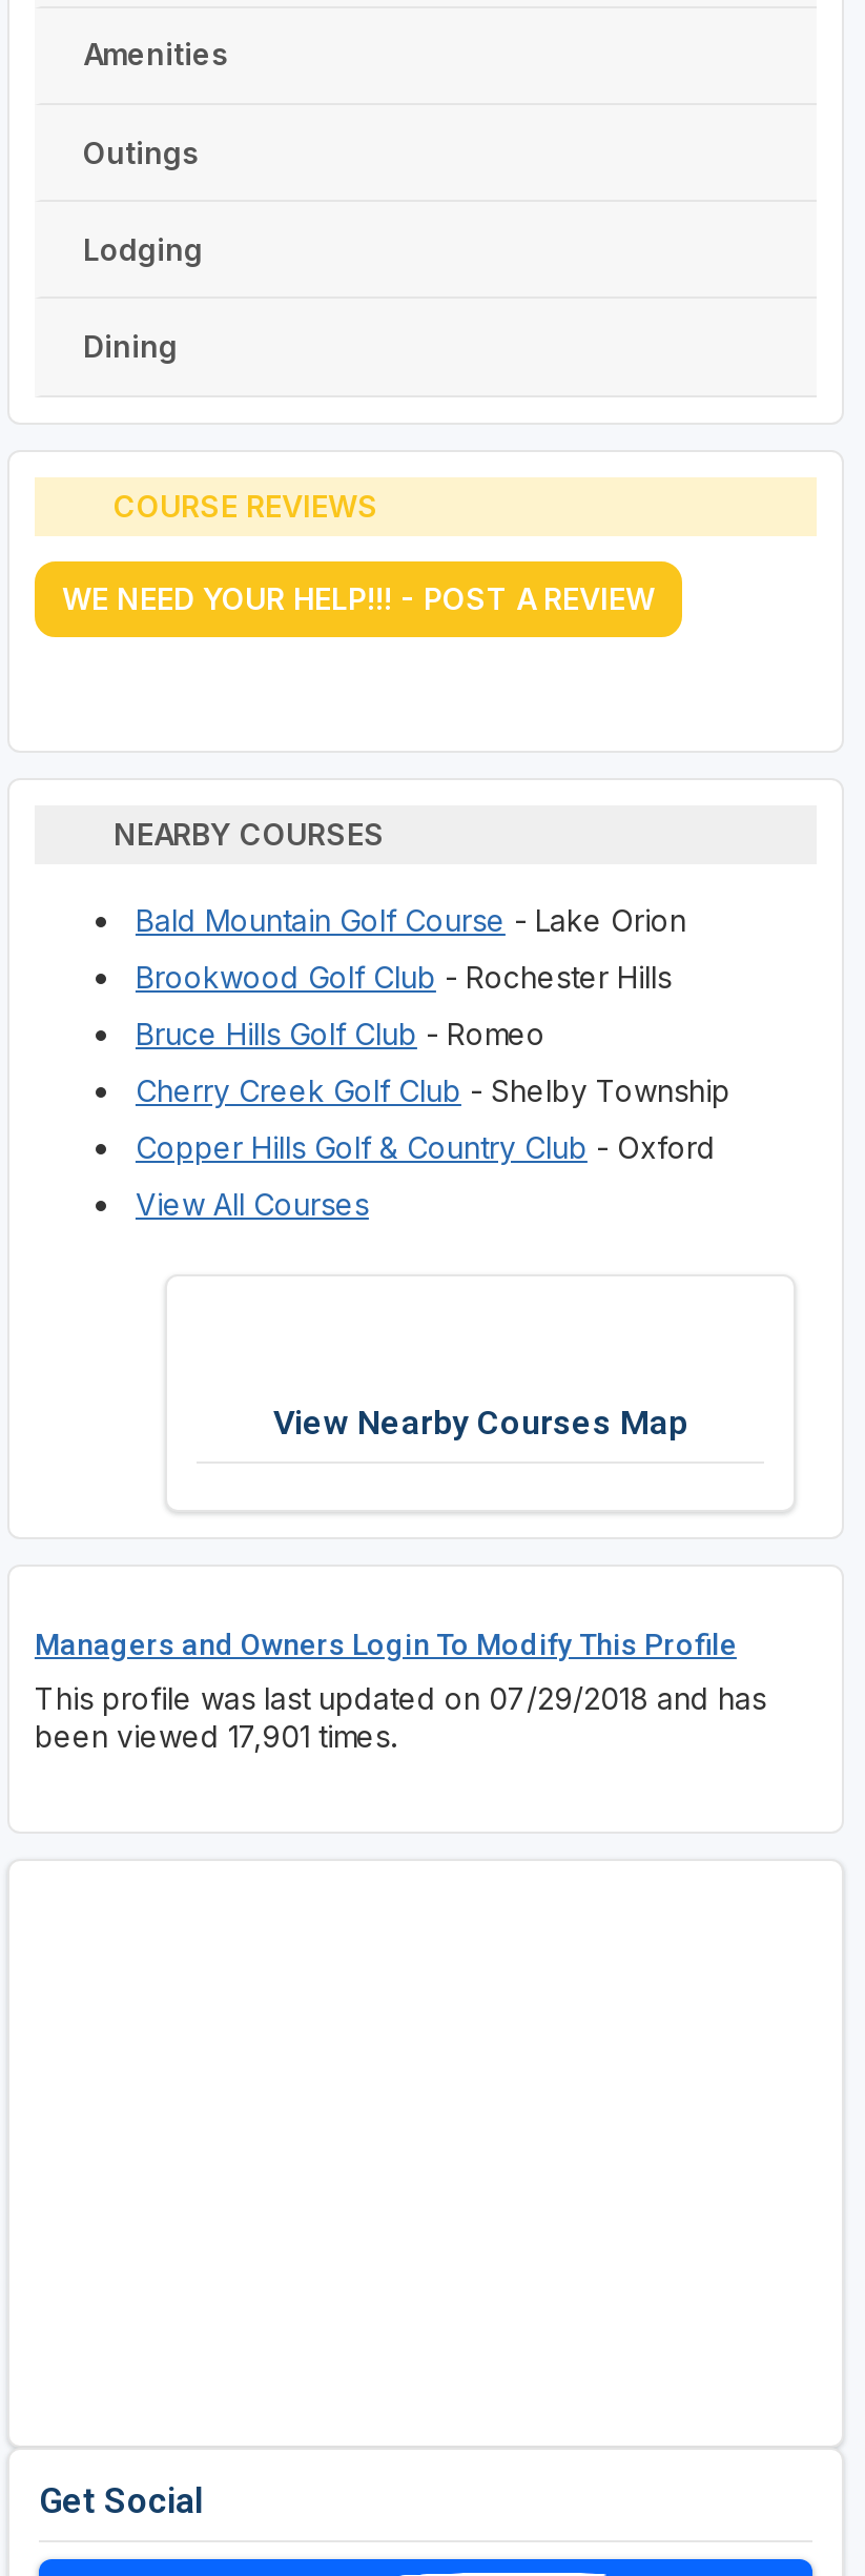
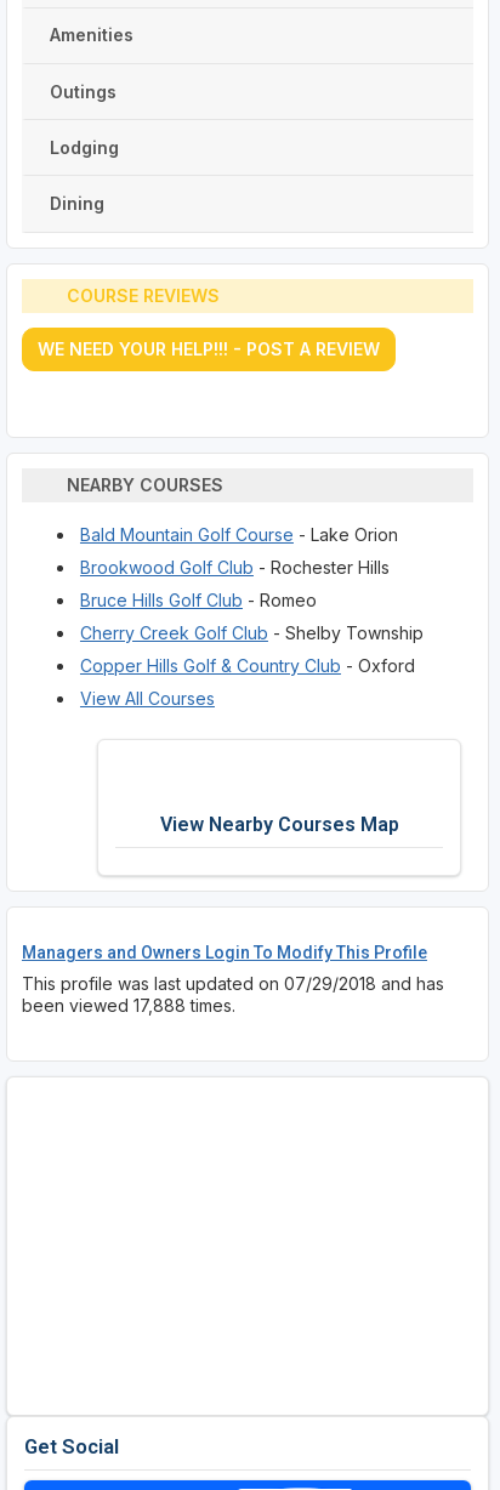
[35,1717,396,1753] been viewed 17,901 times. -> [22,994,235,1015] been viewed 17,888 times.

